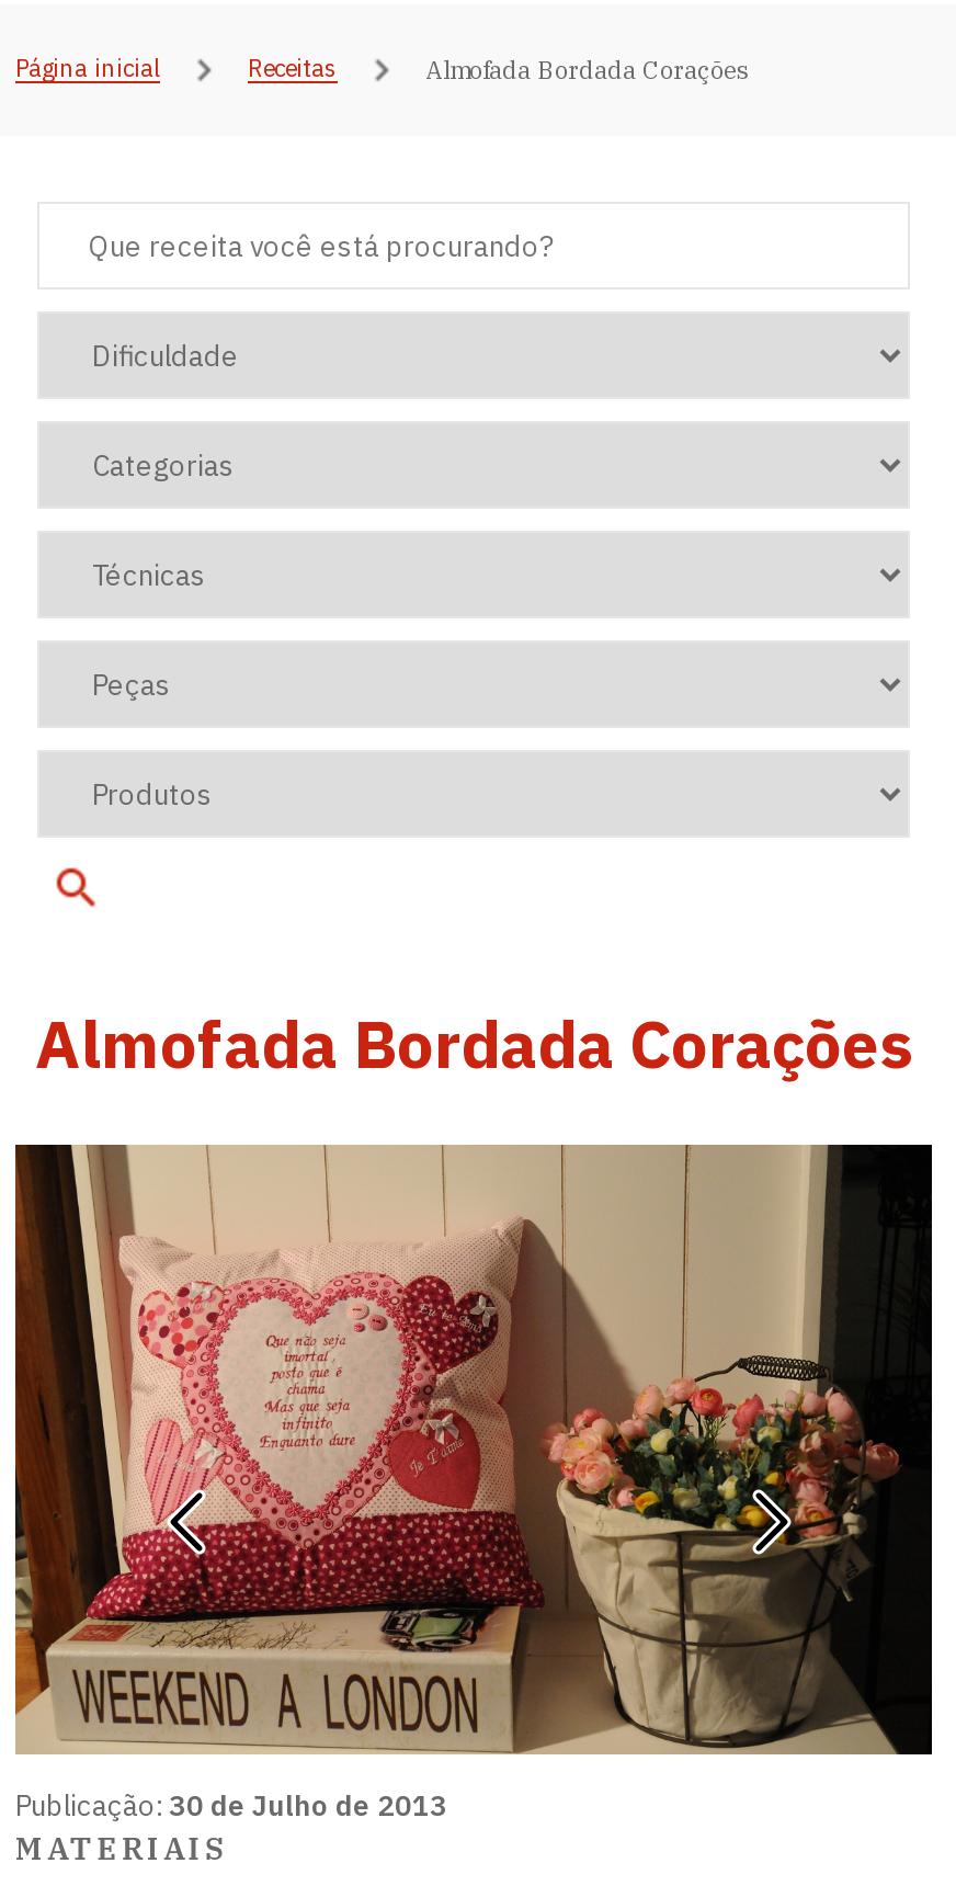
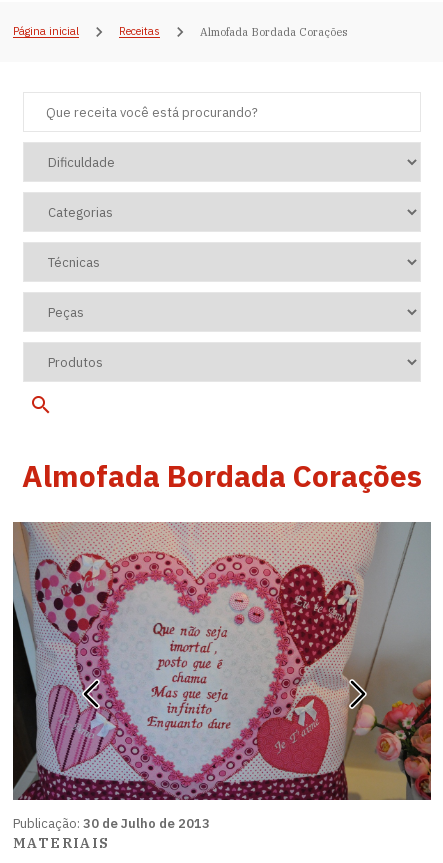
[13,1145,934,1757] [image] -> [12,521,432,801] [image]

